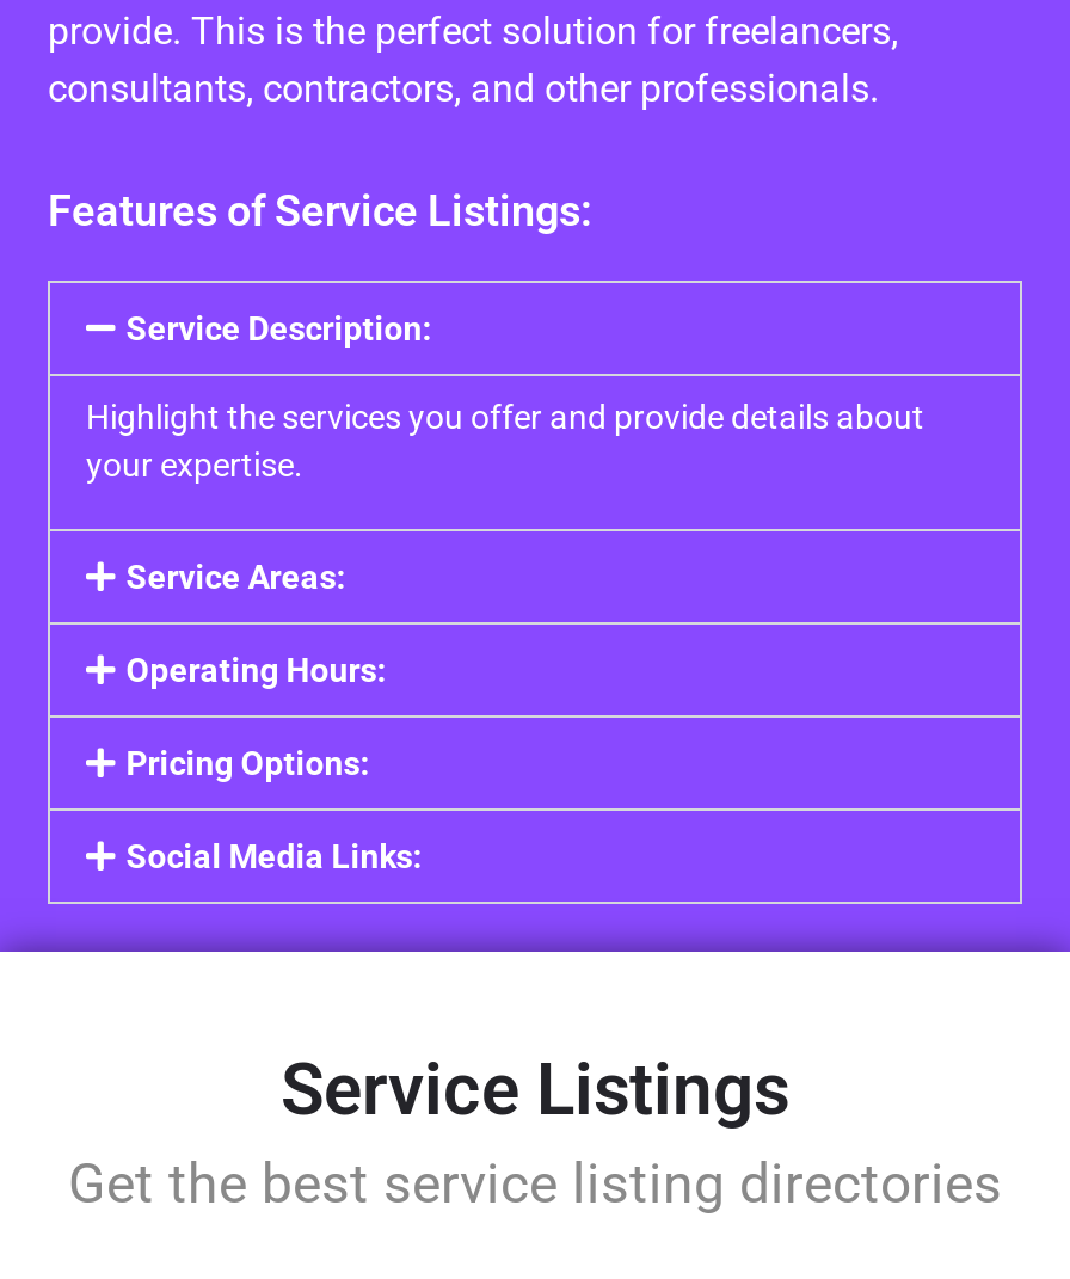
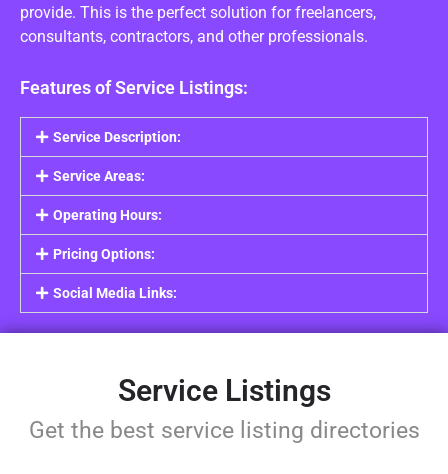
[86,397,924,483] Highlight the services you offer and provide details about | your expertise. -> none

